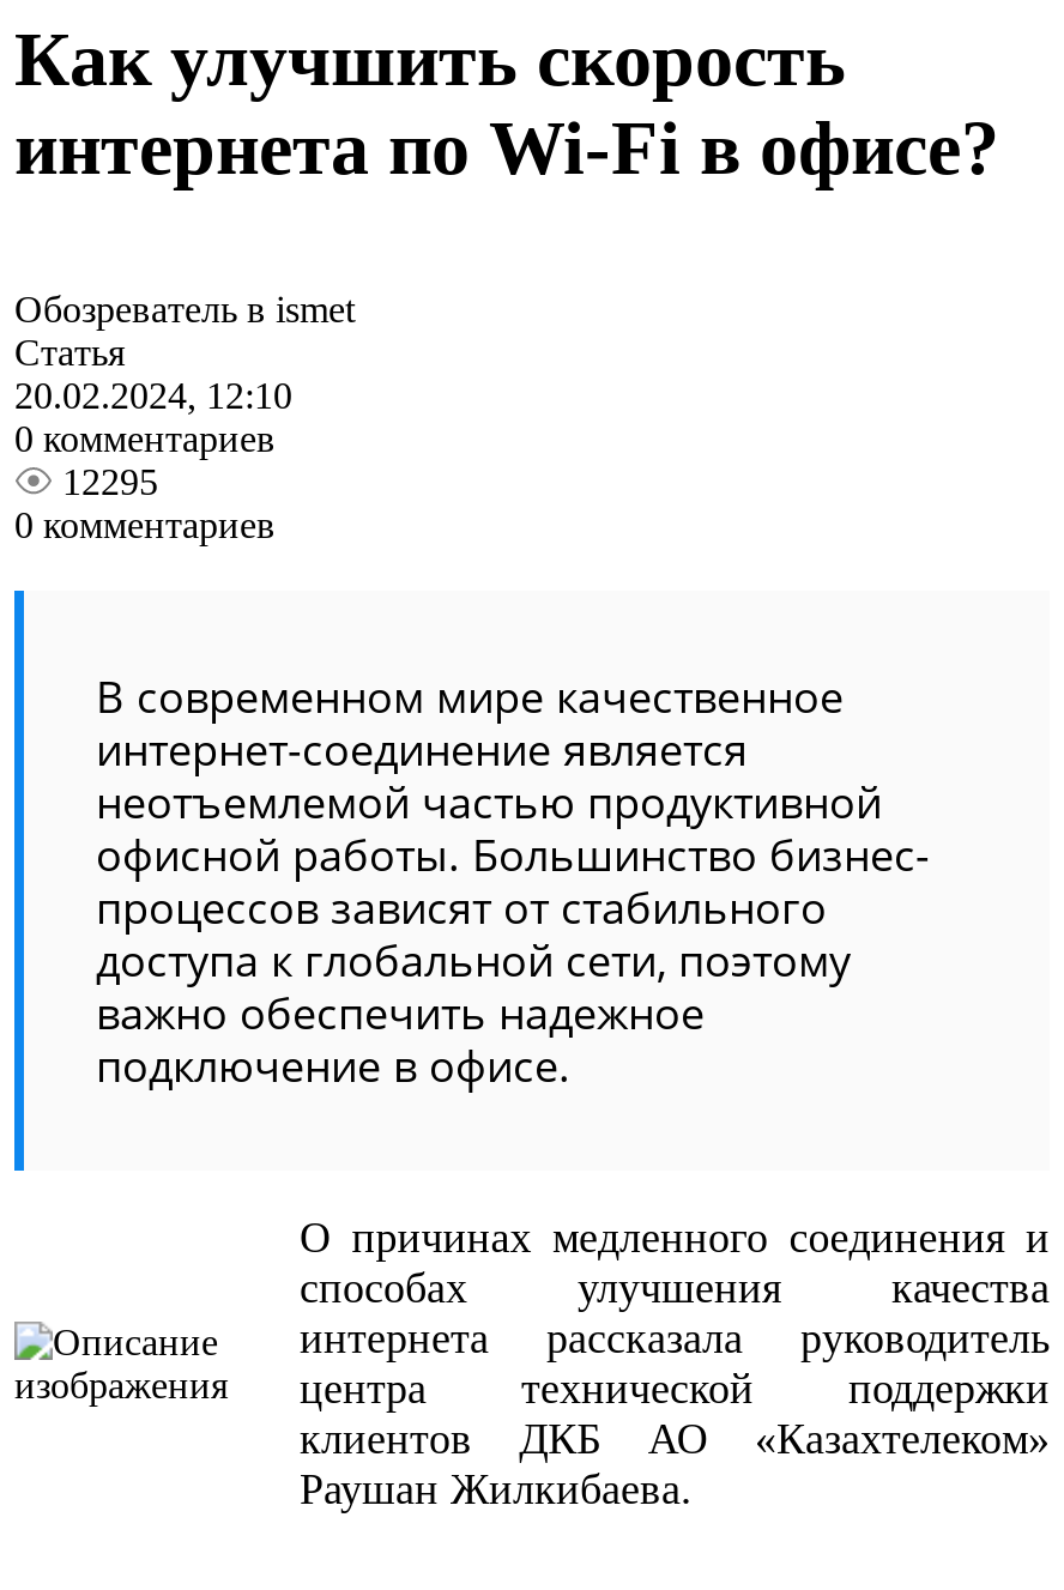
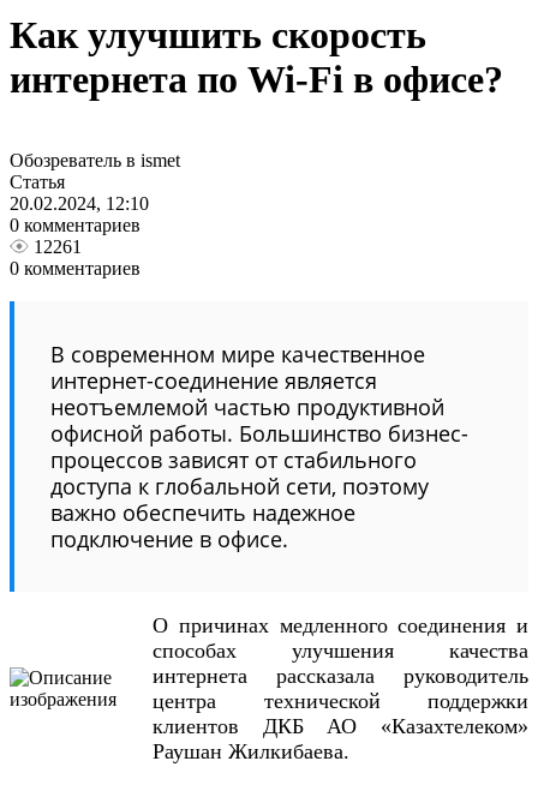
[62,461,158,502] 12295 -> [34,236,82,257] 12261

